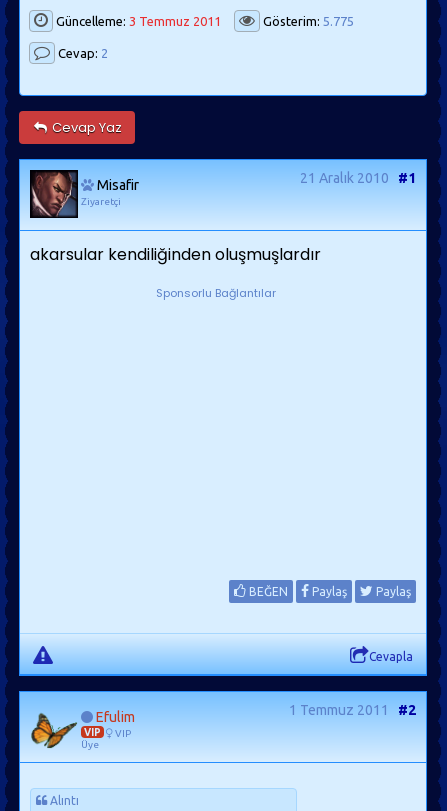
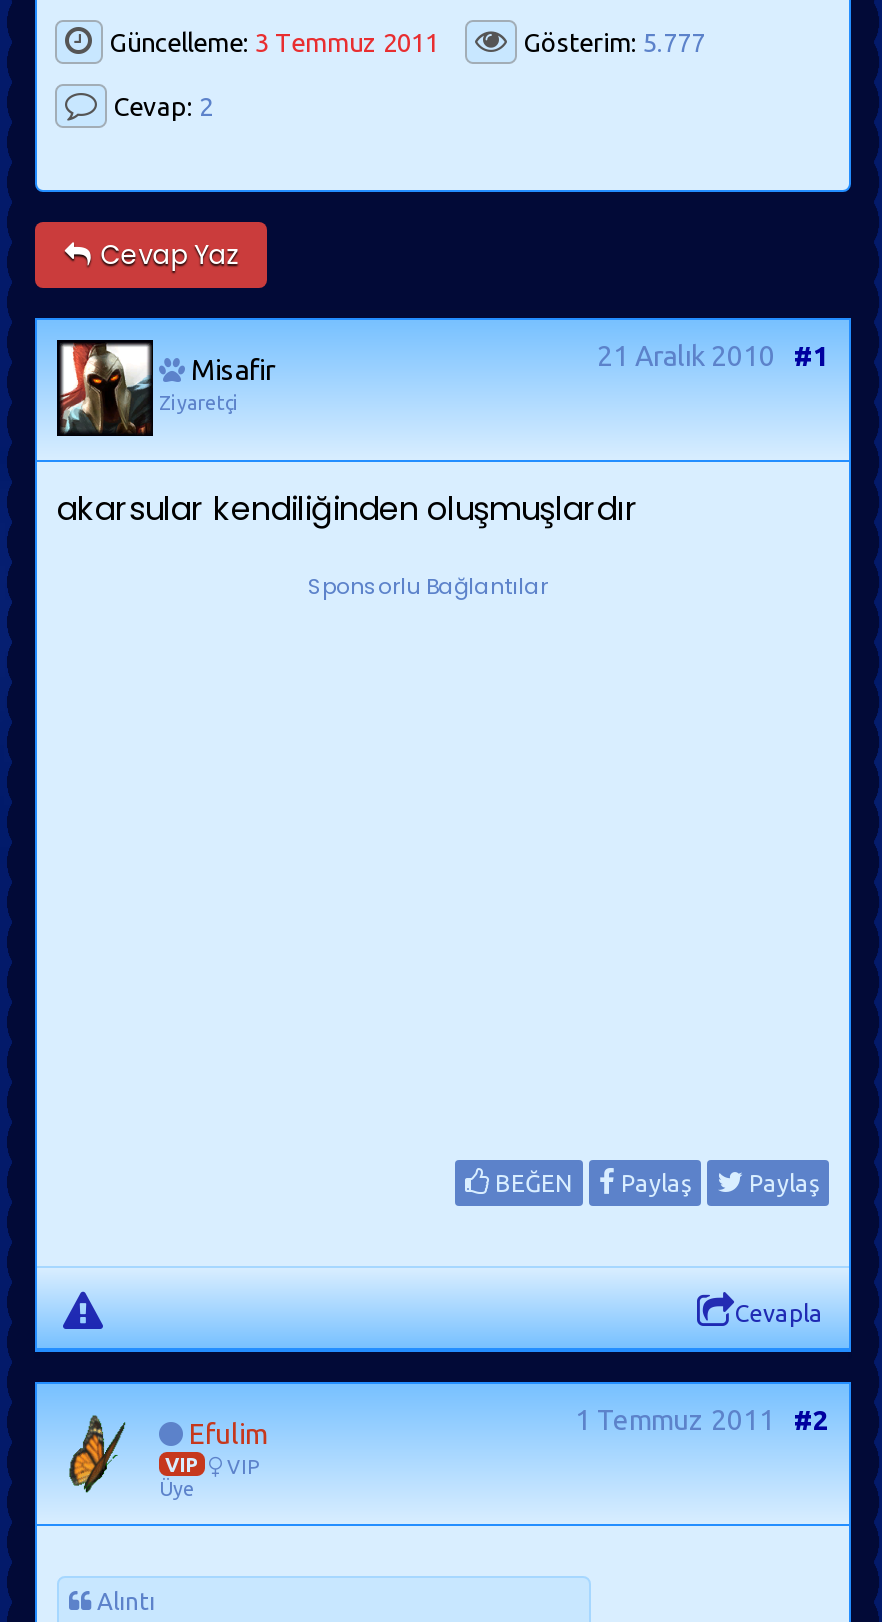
[260,14,354,28] Gösterim: 5.775 -> [517,28,705,56] Gösterim: 5.777
[31,171,78,217] [image] -> [61,342,153,434] [image]
[30,708,78,749] [image] -> [59,1414,149,1496] [image]

